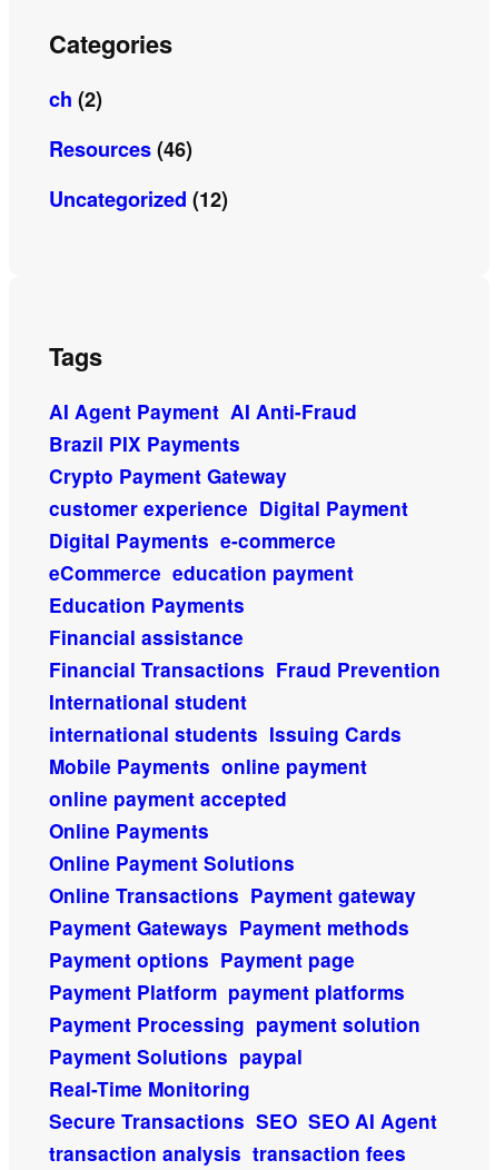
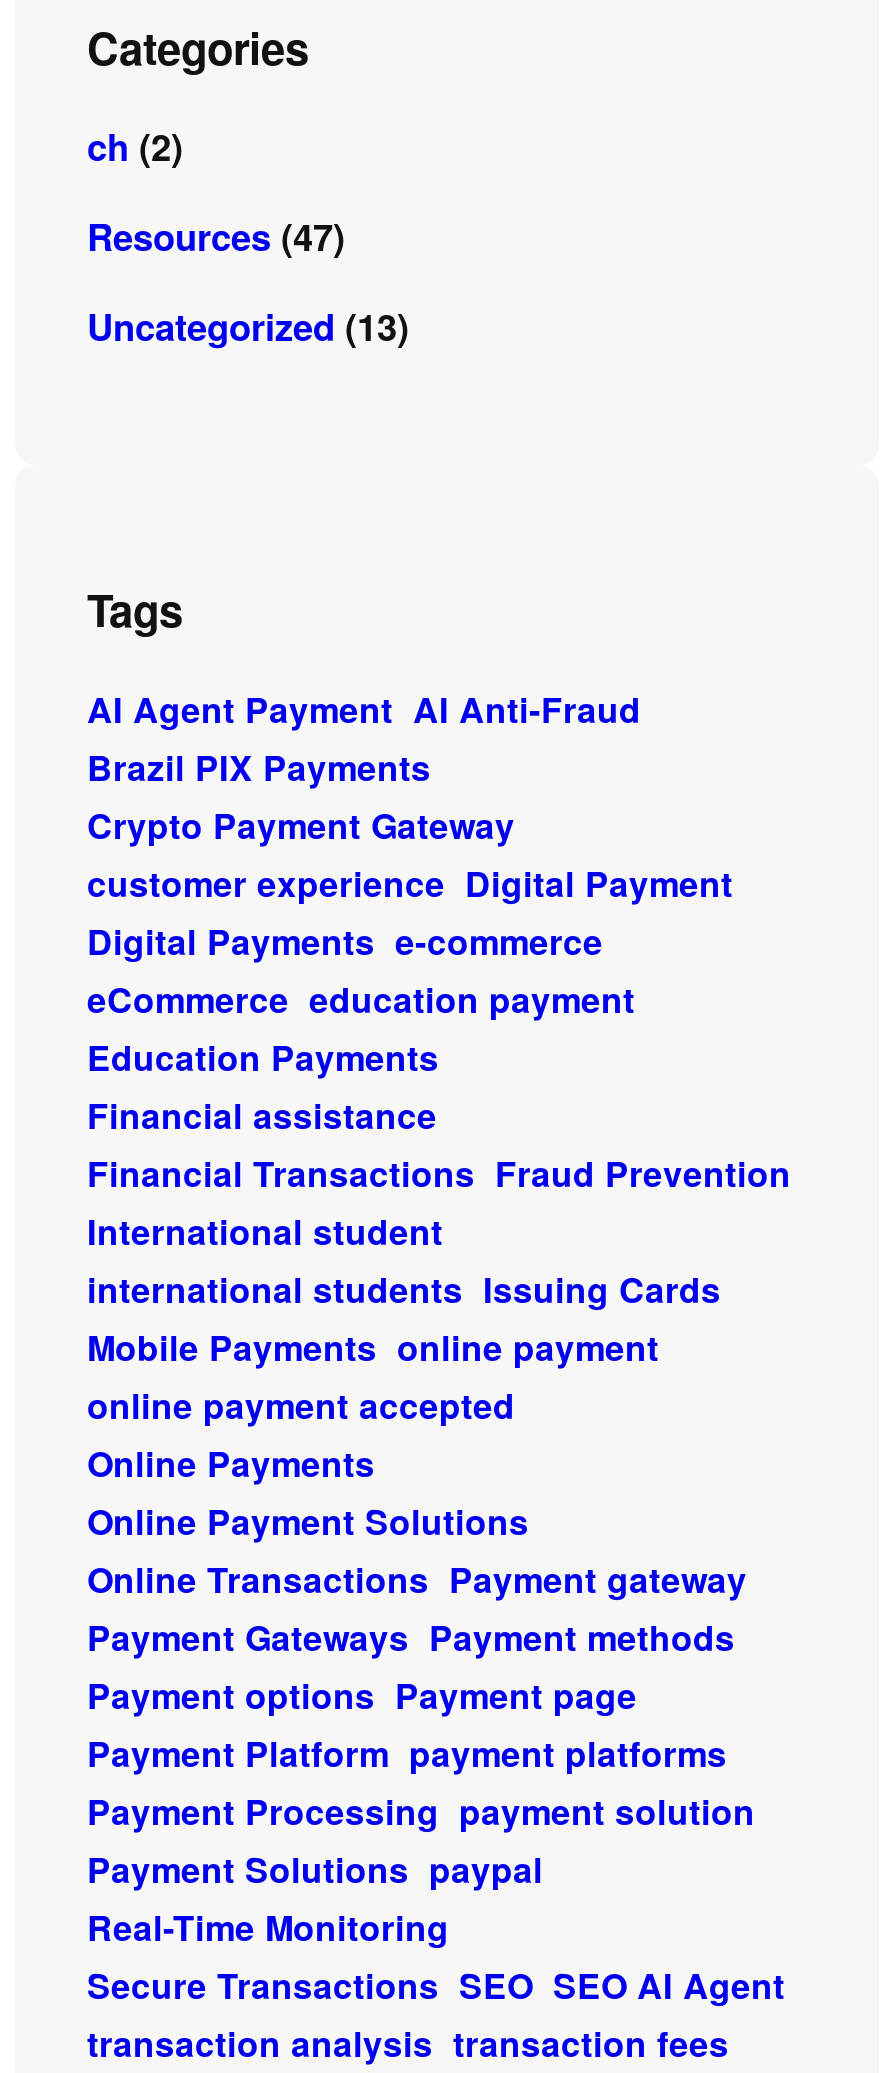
[49,134,192,163] Resources (46) -> [87,211,345,263] Resources (47)
[49,185,228,213] Uncategorized (12) -> [87,301,409,353] Uncategorized (13)

